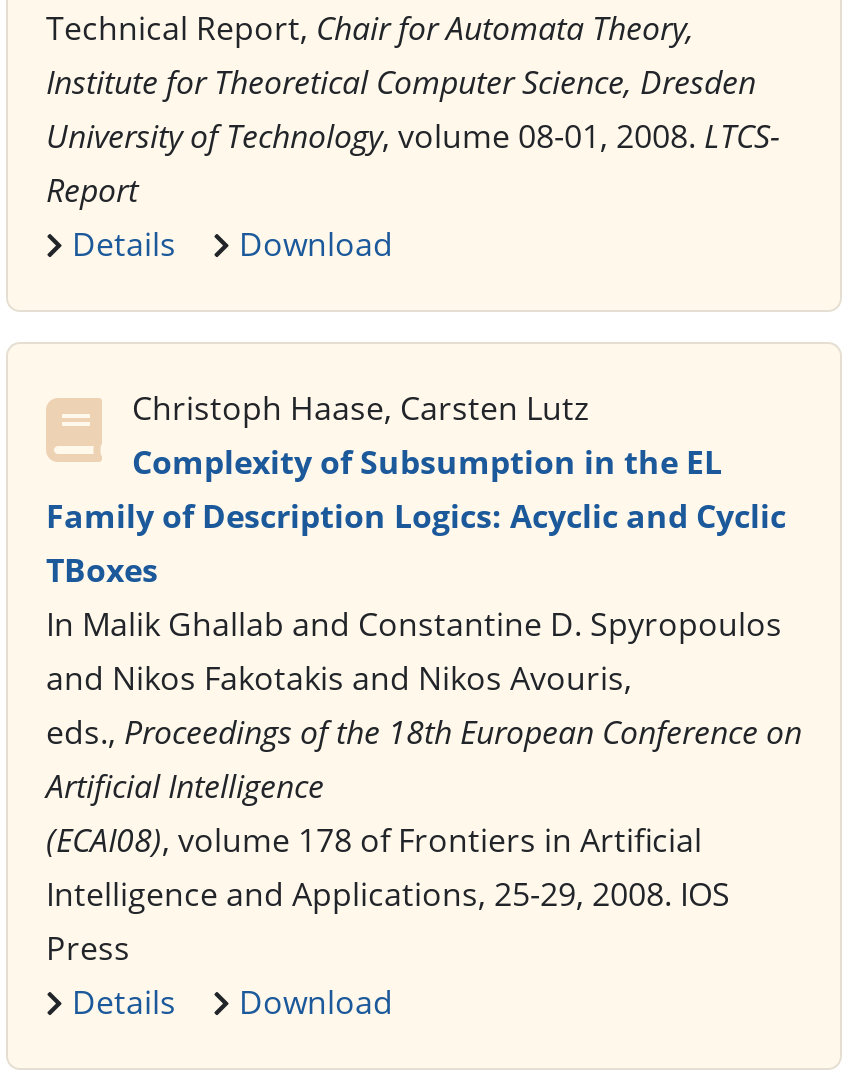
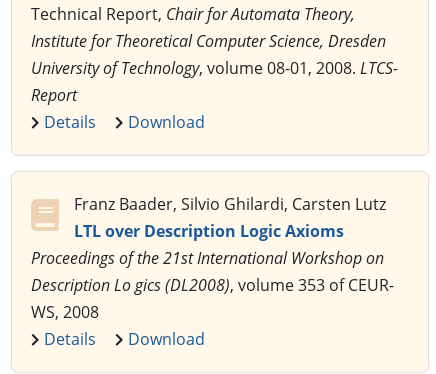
[46,387,802,971] Christoph Haase, Carsten Lutz | Complexity of Subsumption in the EL | Family of Description Logics: Acyclic and Cyclic | TBoxes | In Malik Ghallab and Constantine D. Spyropoulos | and Nikos Fakotakis and Nikos Avouris, | eds., Proceedings of the 18th European Conference on | Artificial Intelligence | (ECAI08), volume 178 of Frontiers in Artificial | Intelligence and Applications, 25-29, 2008. IOS | Press -> [31,193,394,323] Franz Baader, Silvio Ghilardi, Carsten Lutz | LTL over Description Logic Axioms | Proceedings of the 21st International Workshop on | Description Lo gics (DL2008), volume 353 of CEUR- | WS, 2008

